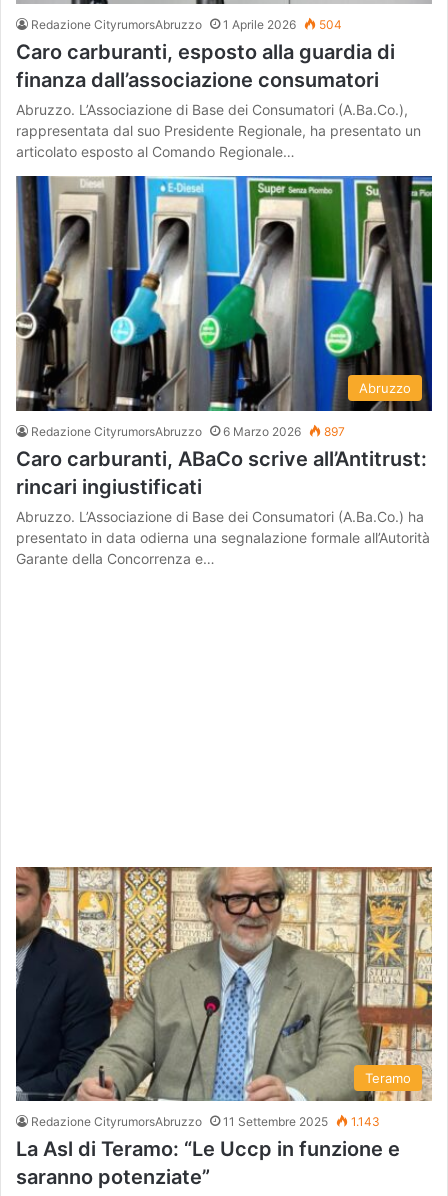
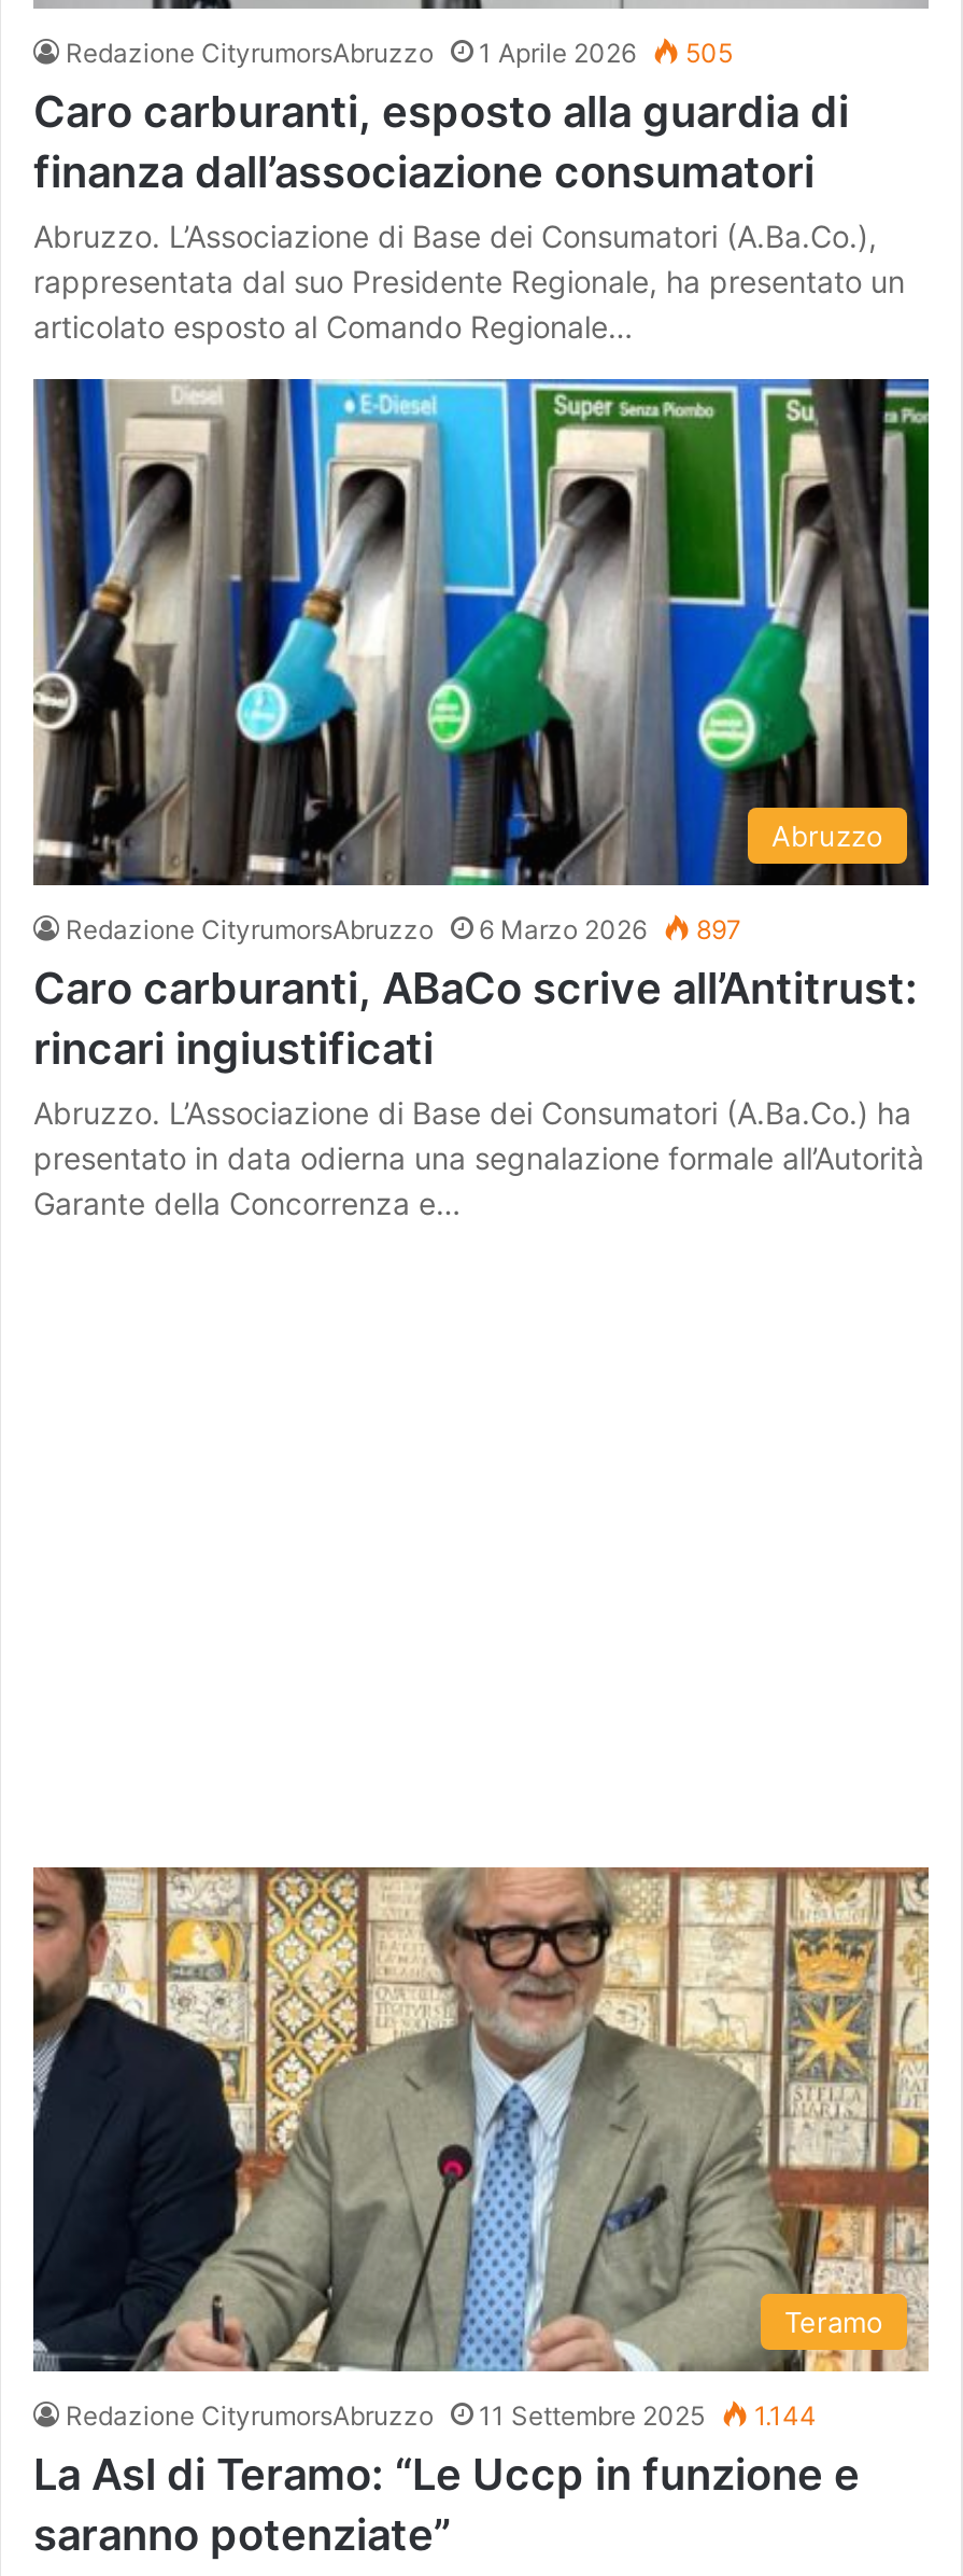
[31,17,342,32] Redazione CityrumorsAbruzzo 1 Aprile 2026 504 -> [66,37,733,69] Redazione CityrumorsAbruzzo 1 Aprile 2026 505
[31,1114,380,1129] Redazione CityrumorsAbruzzo 11 Settembre 2025 1.143 -> [66,2400,817,2433] Redazione CityrumorsAbruzzo 11 Settembre 2025 1.144

